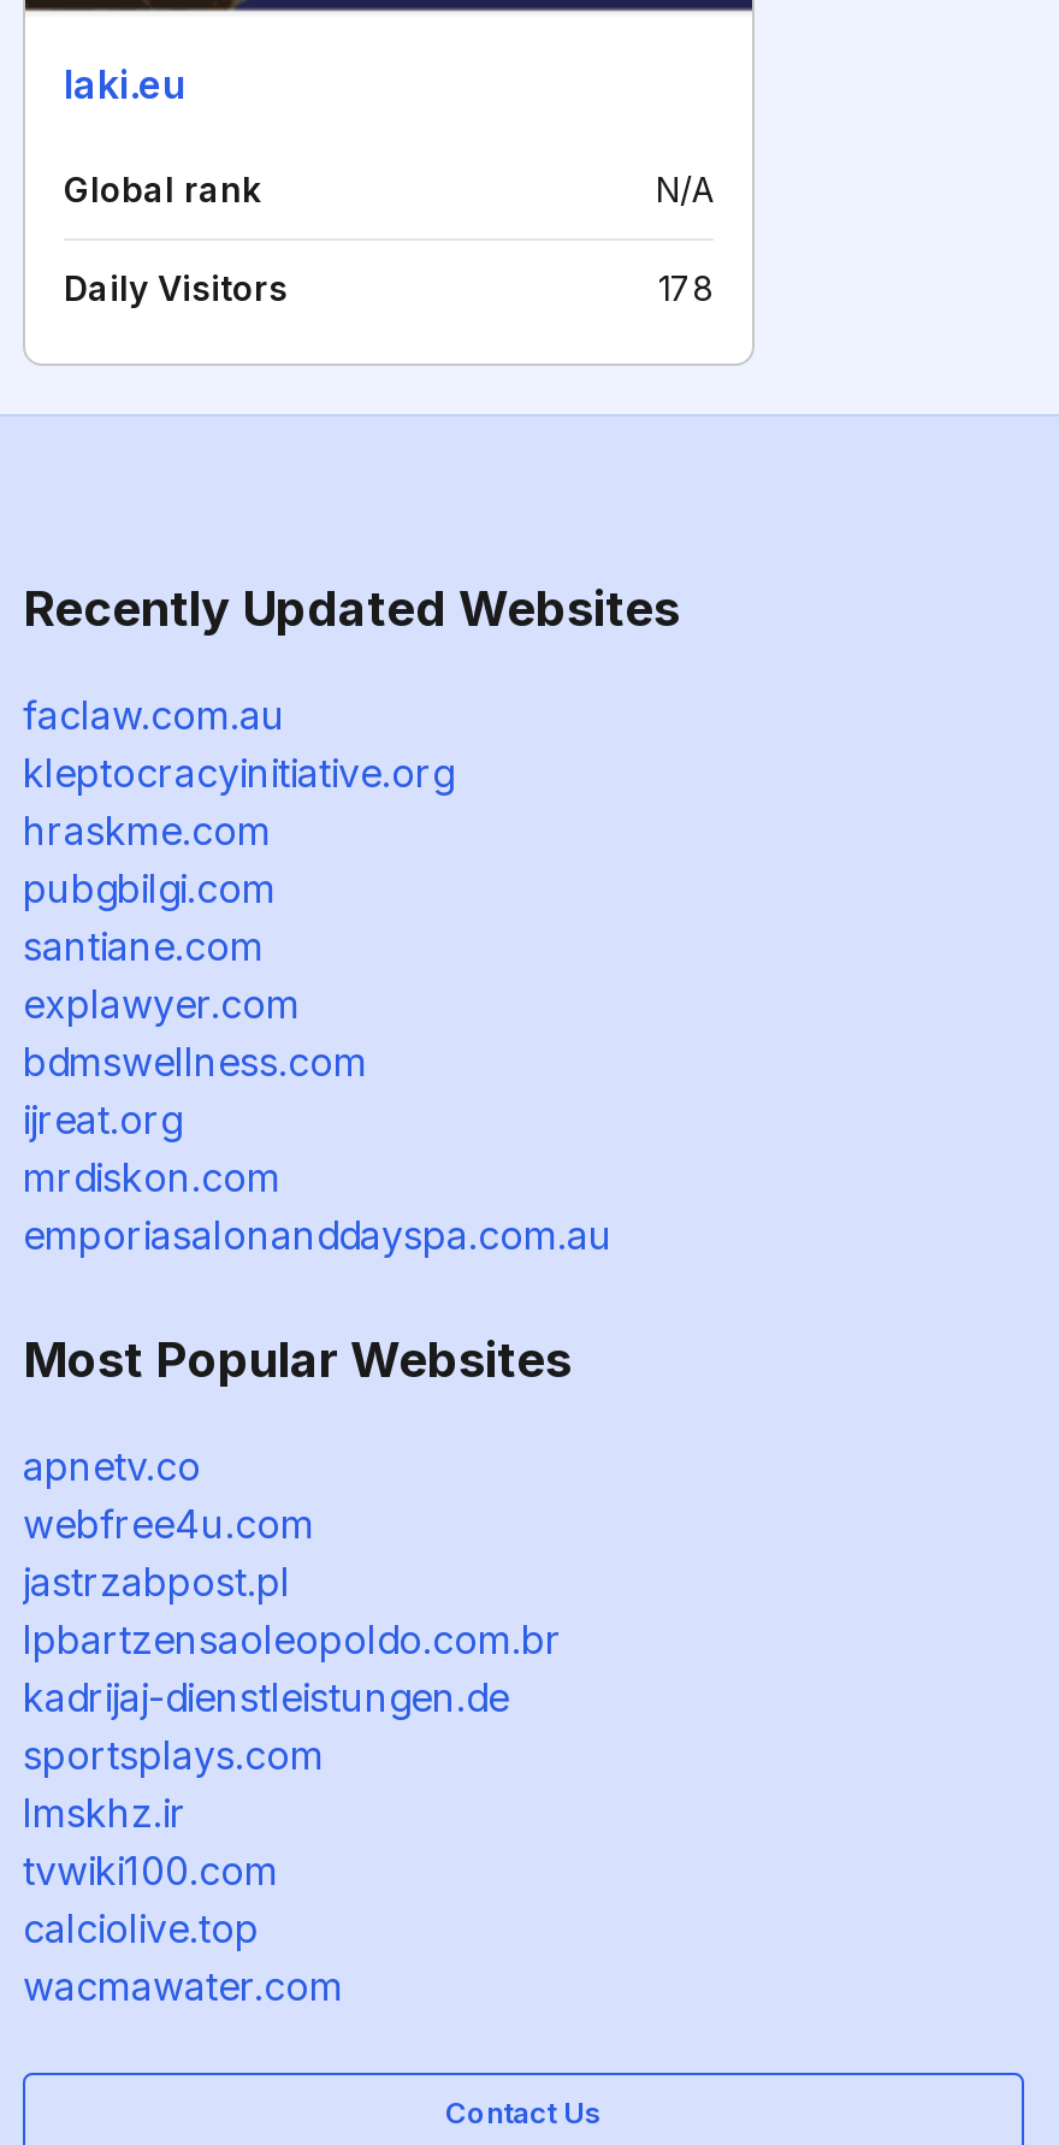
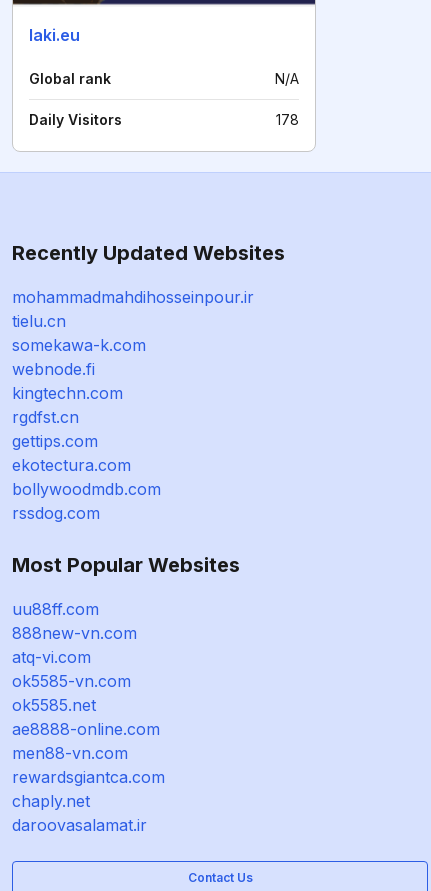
[23,691,613,1259] faclaw.com.au | kleptocracyinitiative.org | hraskme.com | pubgbilgi.com | santiane.com | explawyer.com | bdmswellness.com | ijreat.org | mrdiskon.com | emporiasalonanddayspa.com.au -> [12,287,254,523] mohammadmahdihosseinpour.ir | tielu.cn | somekawa-k.com | webnode.fi | kingtechn.com | rgdfst.cn | gettips.com | ekotectura.com | bollywoodmdb.com | rssdog.com
[23,1442,562,2010] apnetv.co | webfree4u.com | jastrzabpost.pl | lpbartzensaoleopoldo.com.br | kadrijaj-dienstleistungen.de | sportsplays.com | lmskhz.ir | tvwiki100.com | calciolive.top | wacmawater.com -> [12,599,165,835] uu88ff.com | 888new-vn.com | atq-vi.com | ok5585-vn.com | ok5585.net | ae8888-online.com | men88-vn.com | rewardsgiantca.com | chaply.net | daroovasalamat.ir

